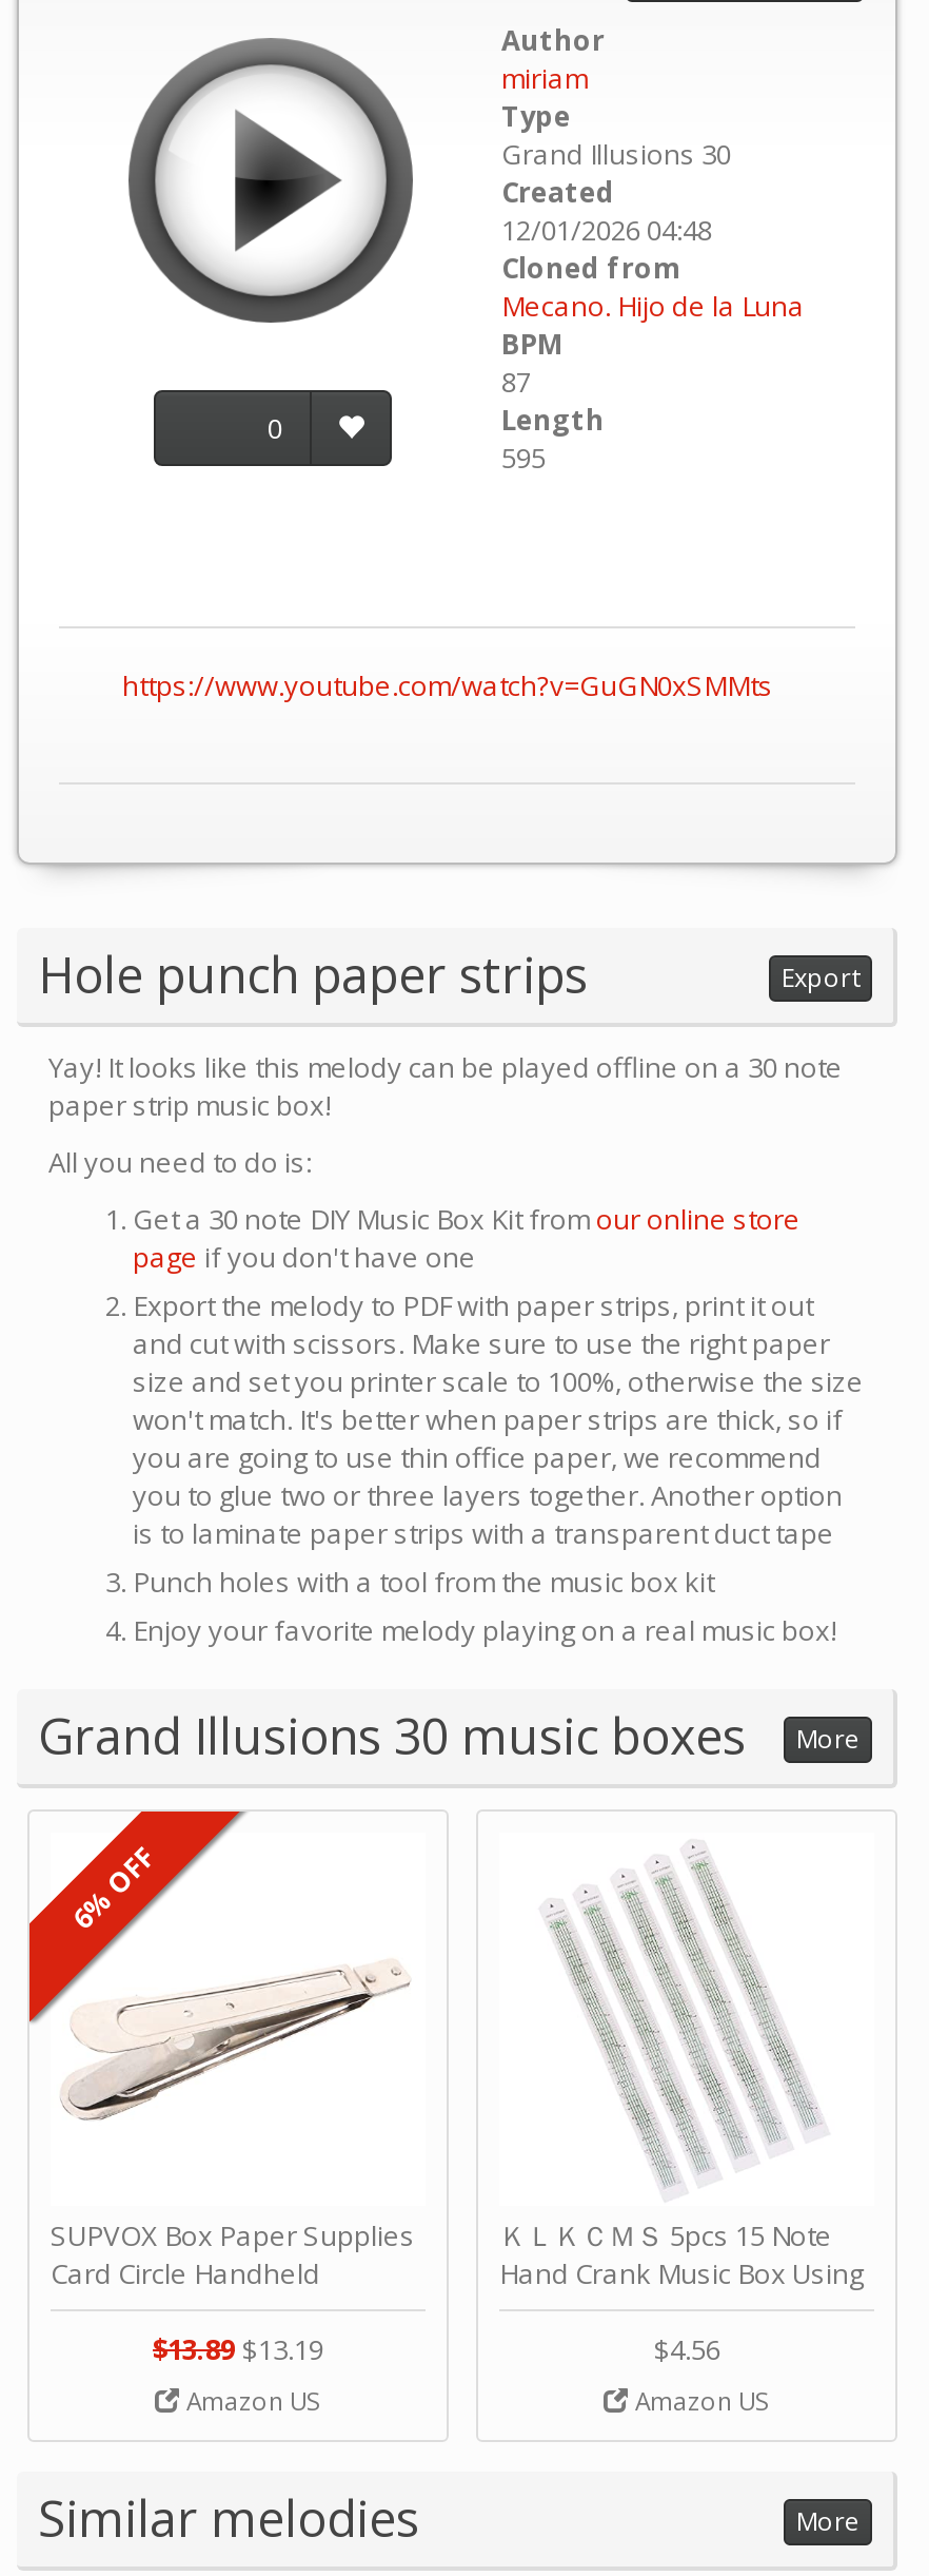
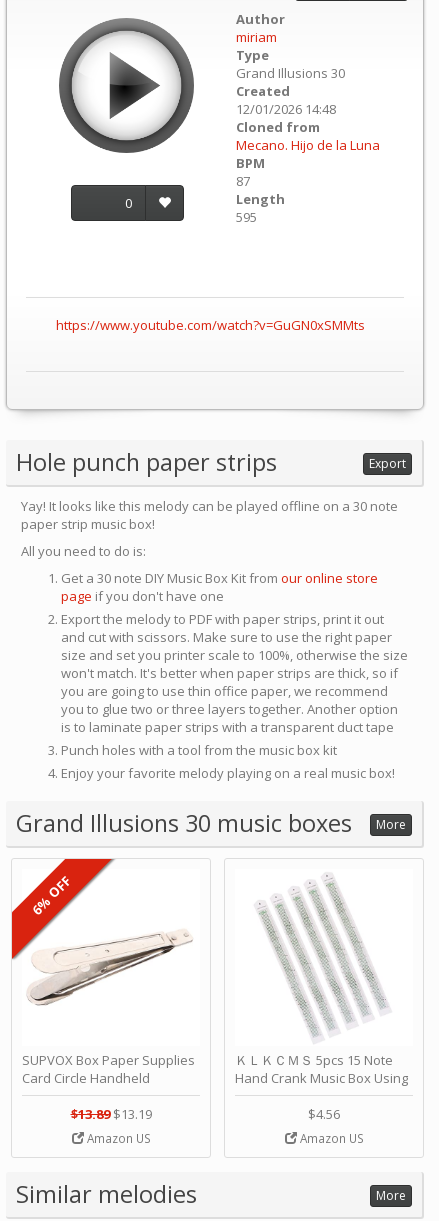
[501,211,712,249] 12/01/2026 04:48 -> [236,100,336,118] 12/01/2026 14:48

